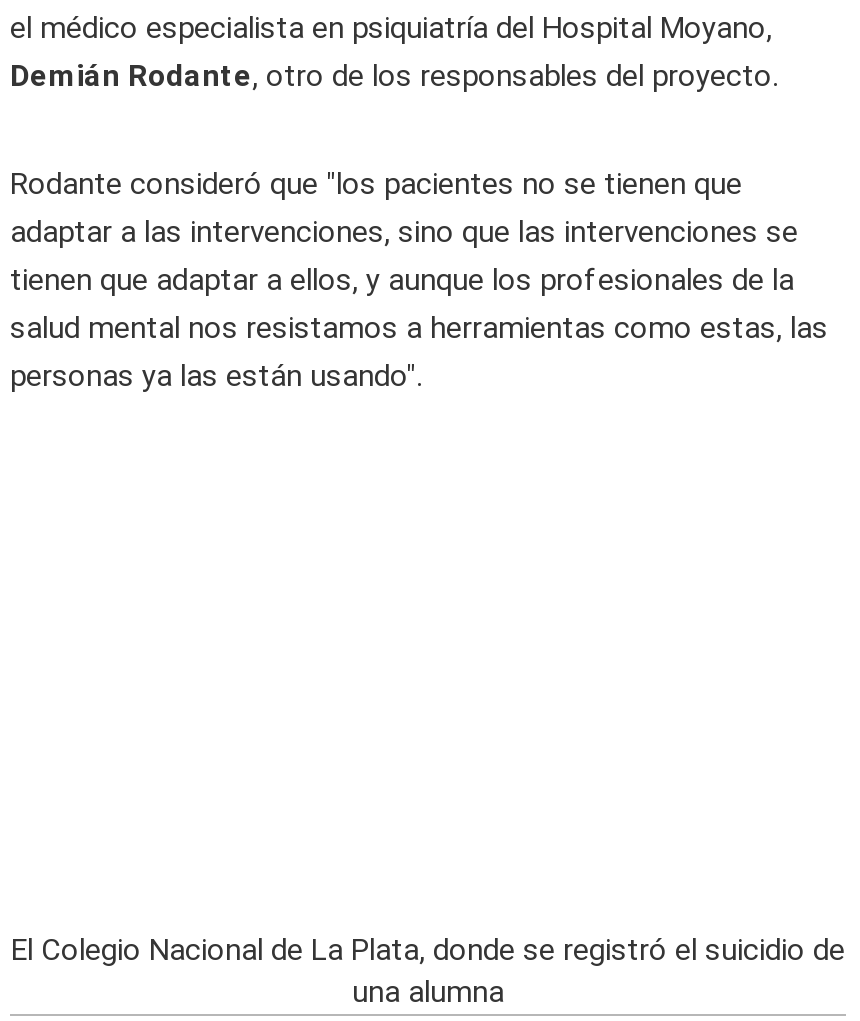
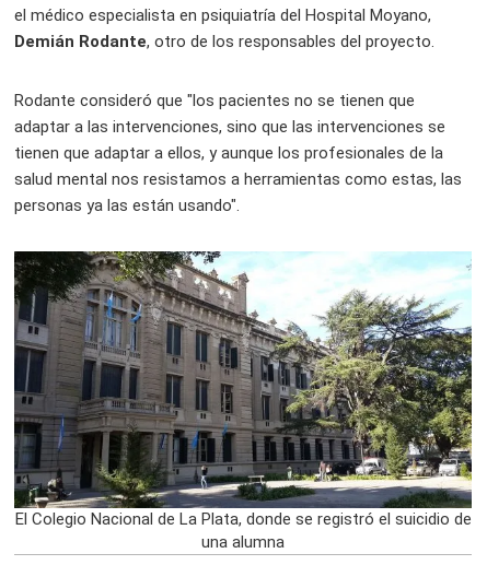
none -> [13,250,473,506] [image]

